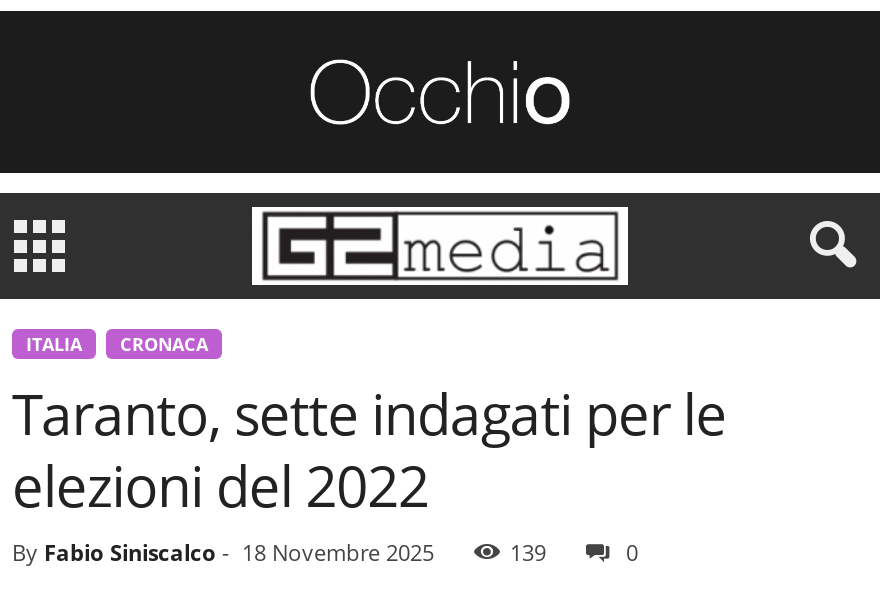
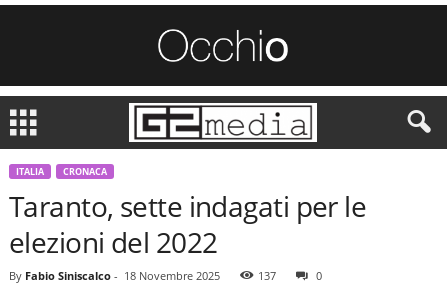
[510,537,546,567] 139 -> [258,268,276,283] 137

